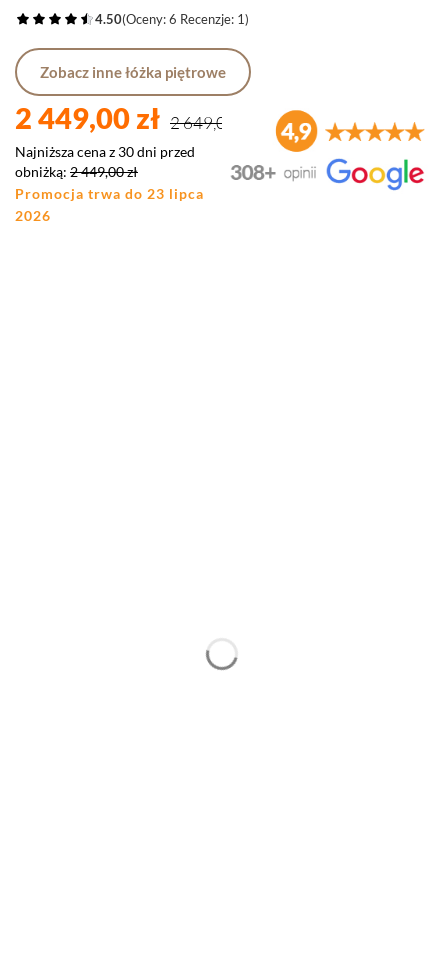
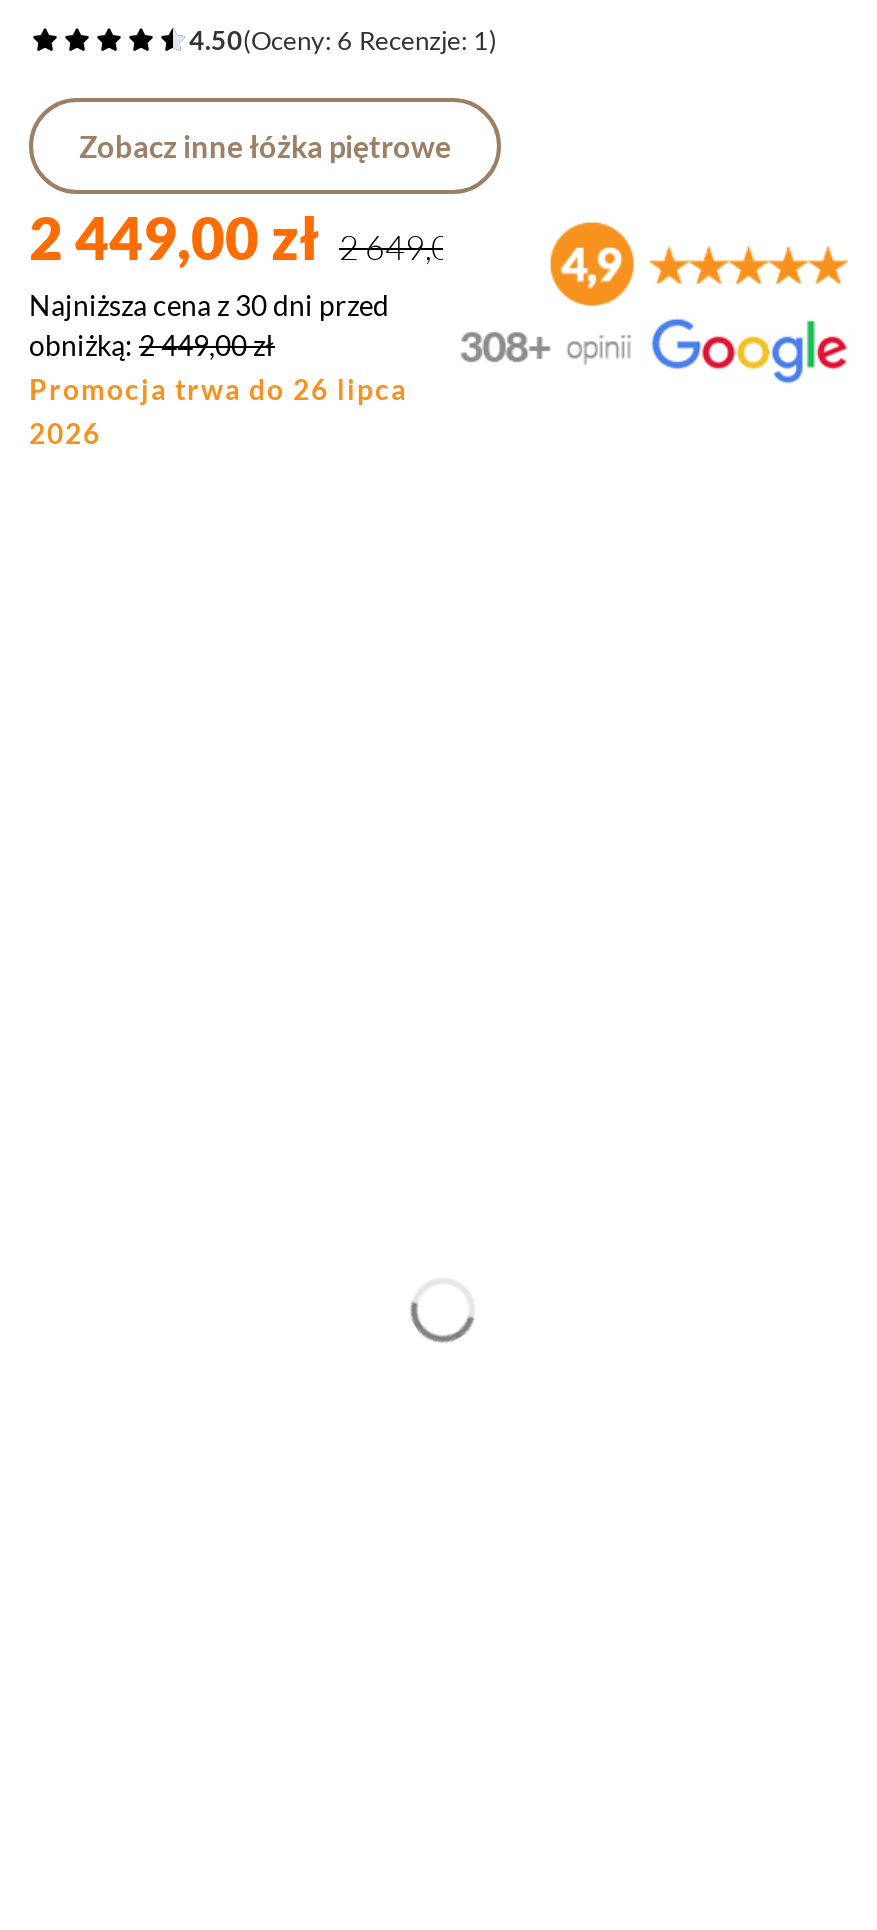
[15,185,204,202] Promocja trwa do 23 lipca -> [29,371,407,405] Promocja trwa do 26 lipca

